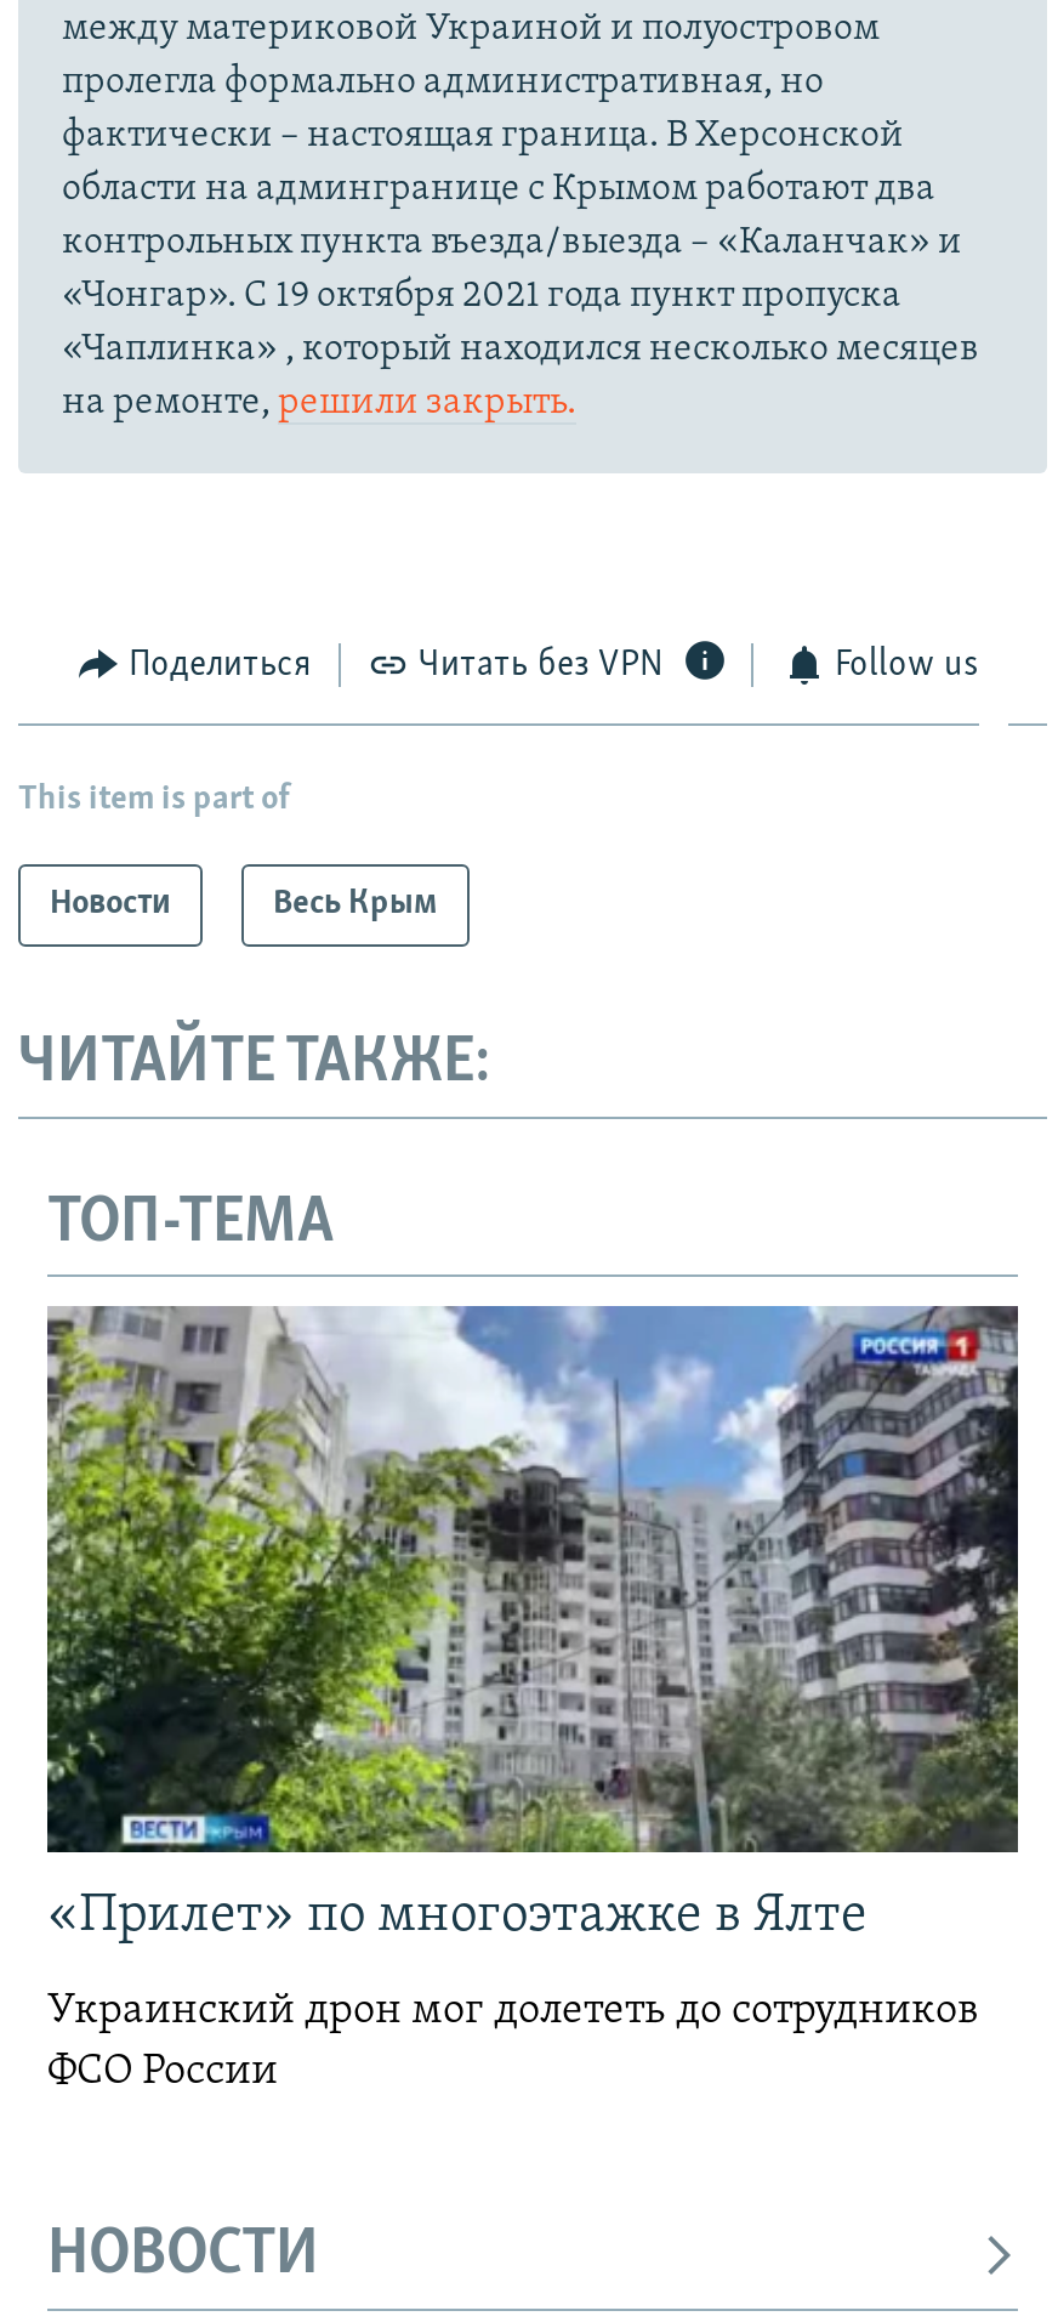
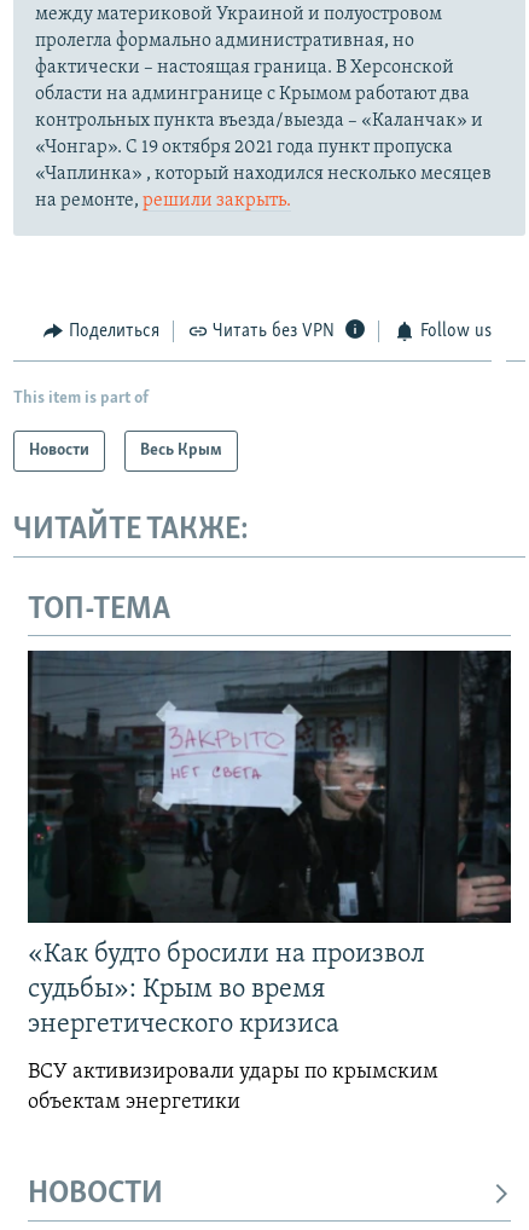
[45,1304,1020,1945] [image] | «Прилет» по многоэтажке в Ялте -> [27,649,511,1039] [image] | «Как будто бросили на произвол | судьбы»: Крым во время | энергетического кризиса
[47,1988,979,2095] Украинский дрон мог долететь до сотрудников | ФСО России -> [28,1061,438,1114] ВСУ активизировали удары по крымским | объектам энергетики

